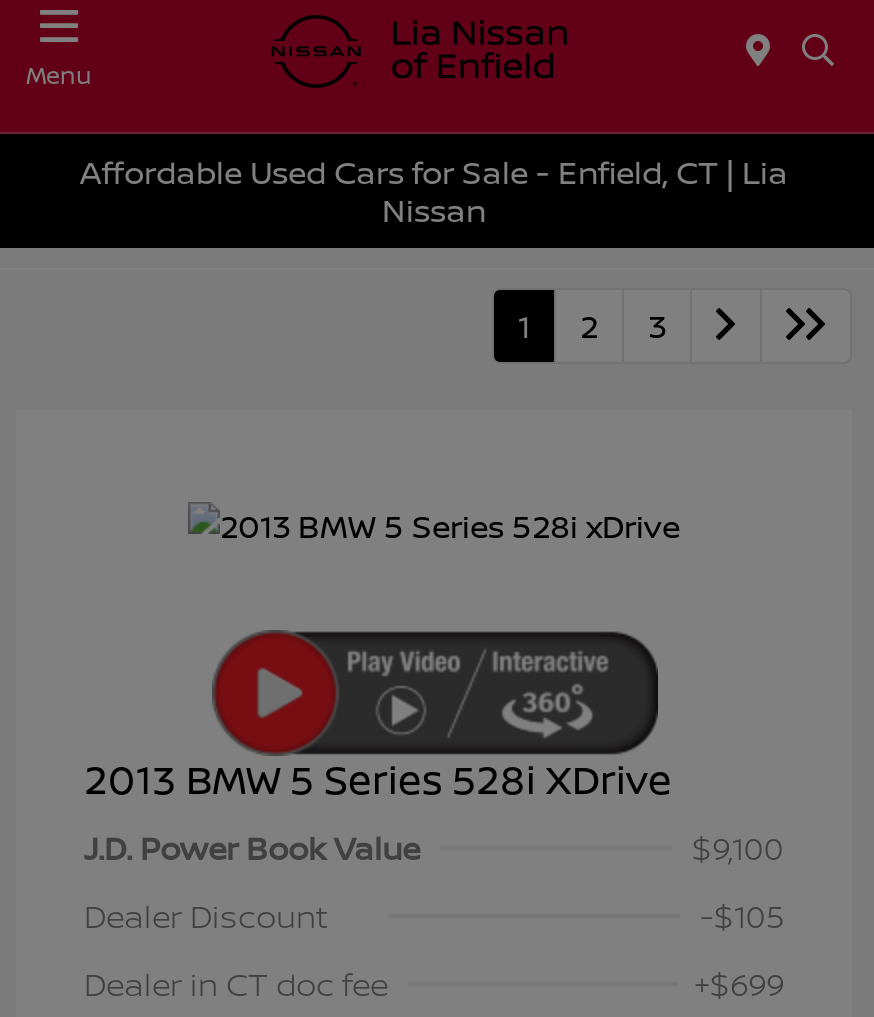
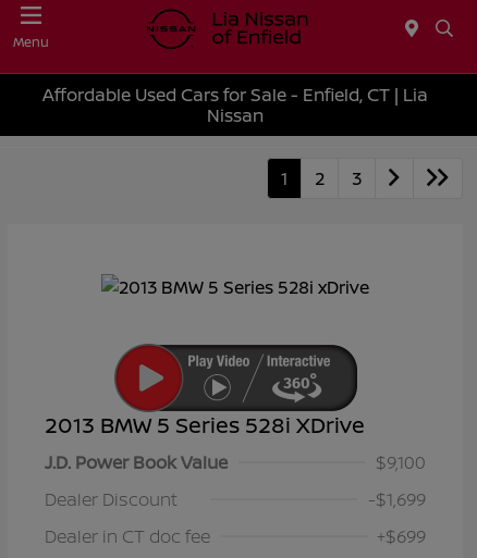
[700,894,784,938] -$105 -> [368,487,426,511] -$1,699

